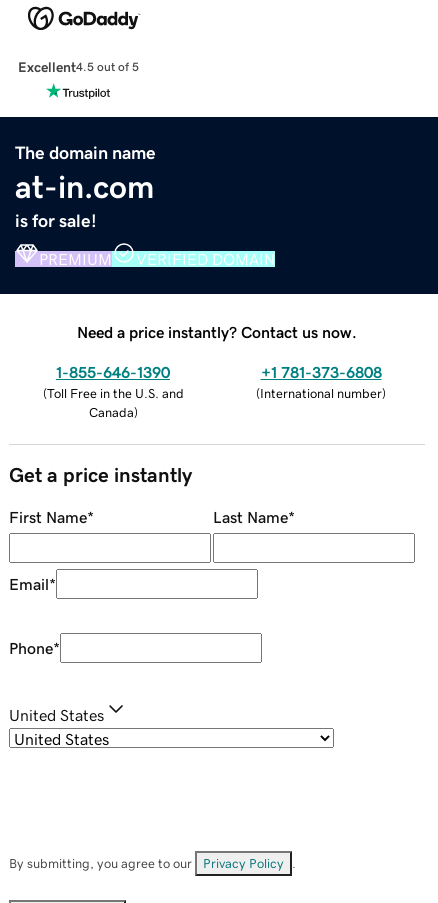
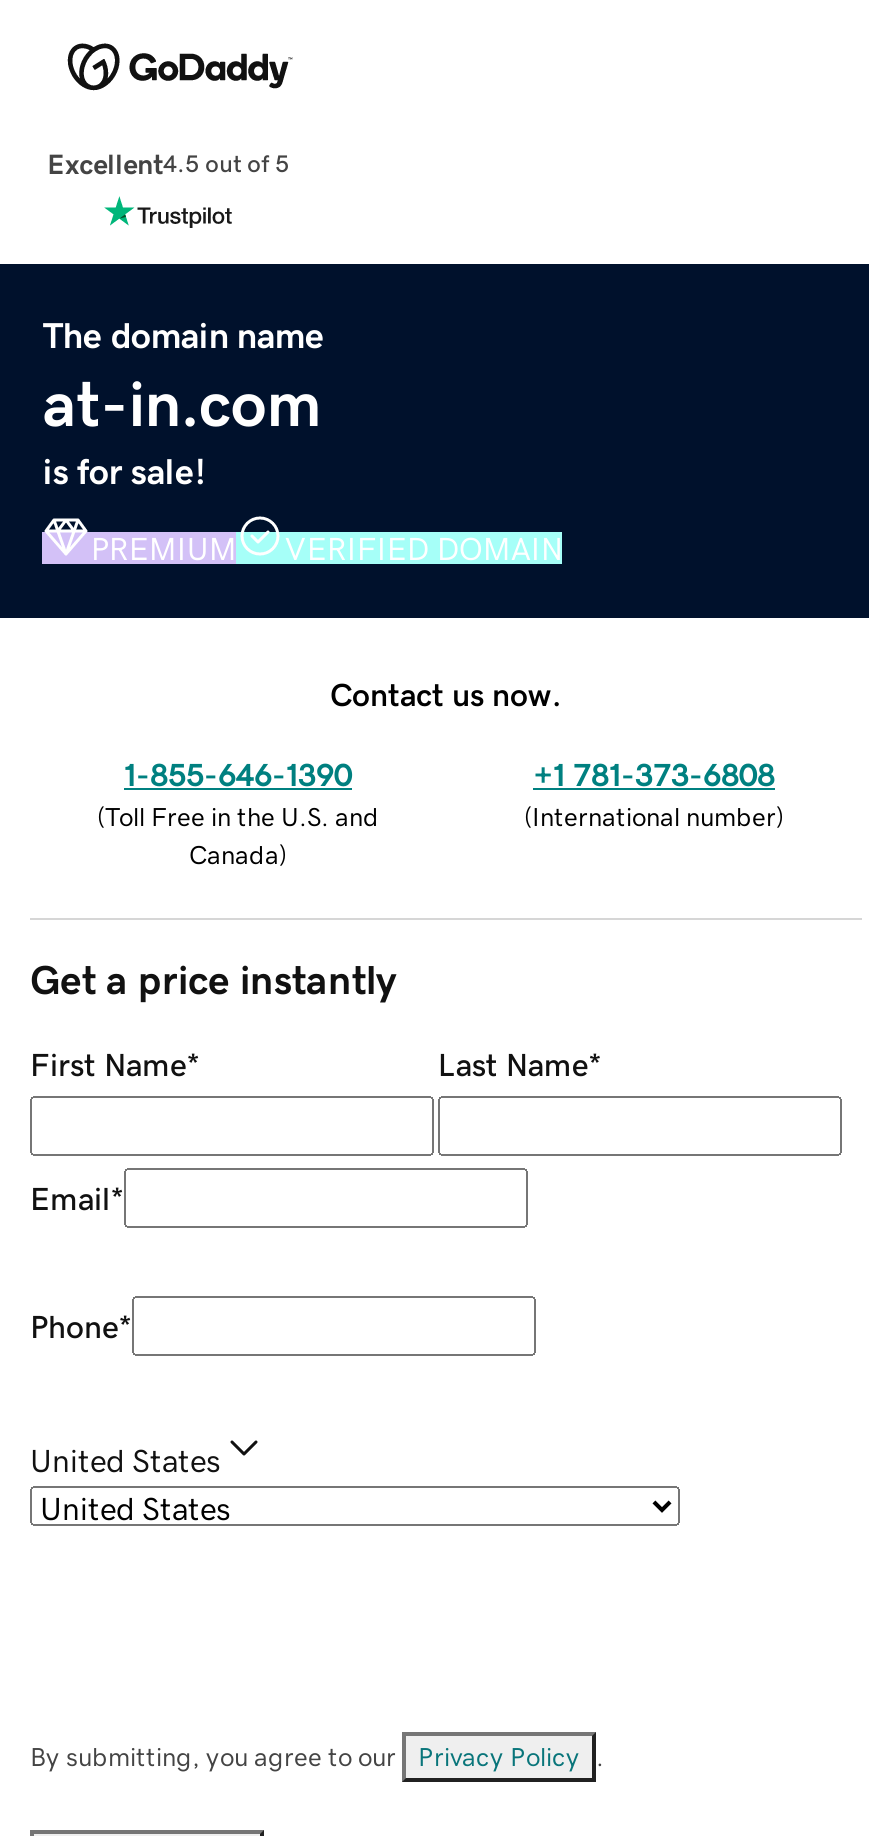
[77,324,357,340] Need a price instantly? Contact us now. -> [330,677,562,709] Contact us now.

